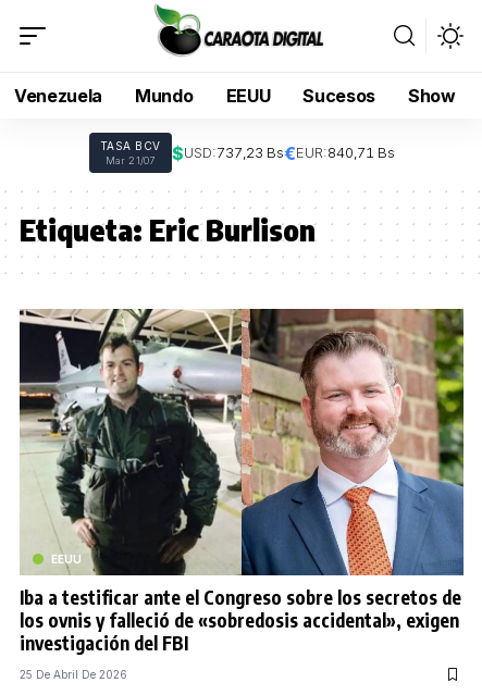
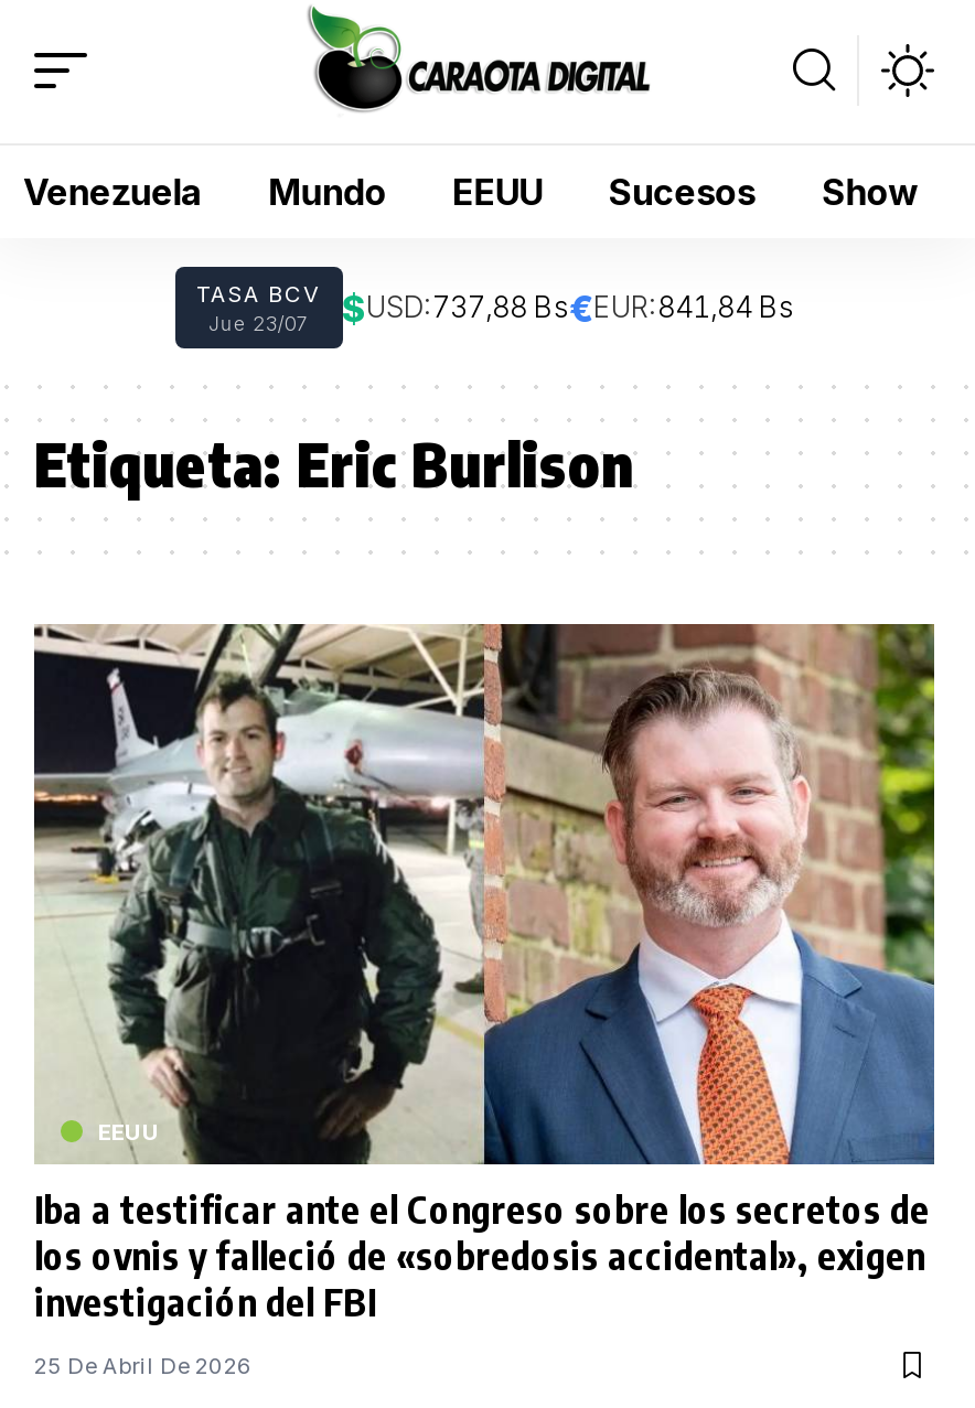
[105,142,394,167] Mar 21/07 | $USD:737,23 Bs€EUR:840,71 Bs -> [209,286,794,335] Jue 23/07 | $USD:737,88 Bs€EUR:841,84 Bs

